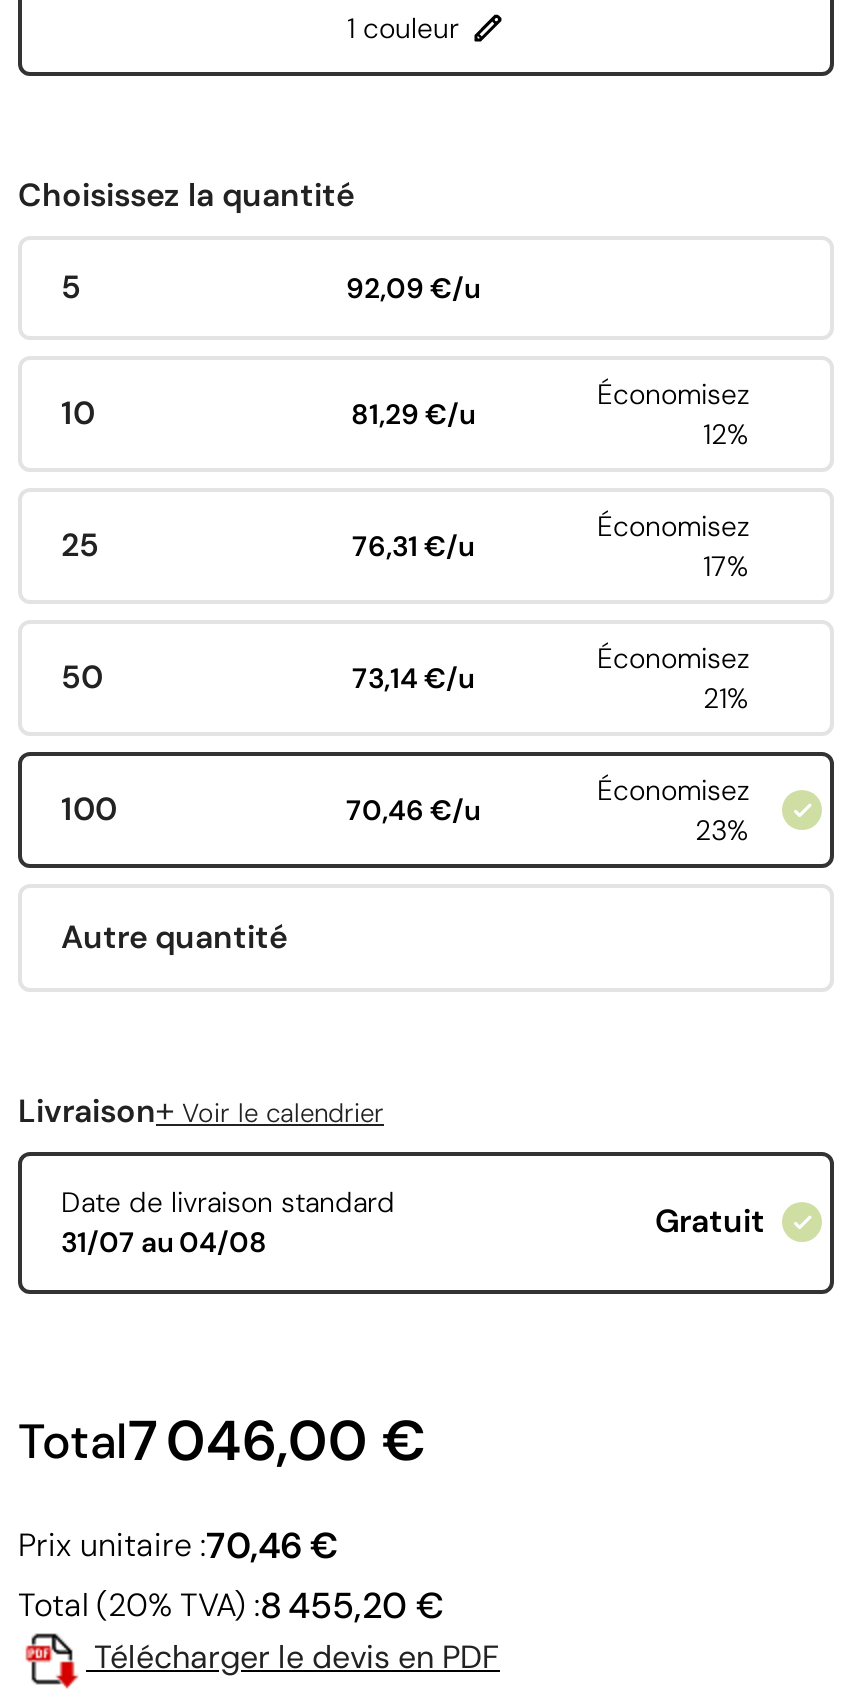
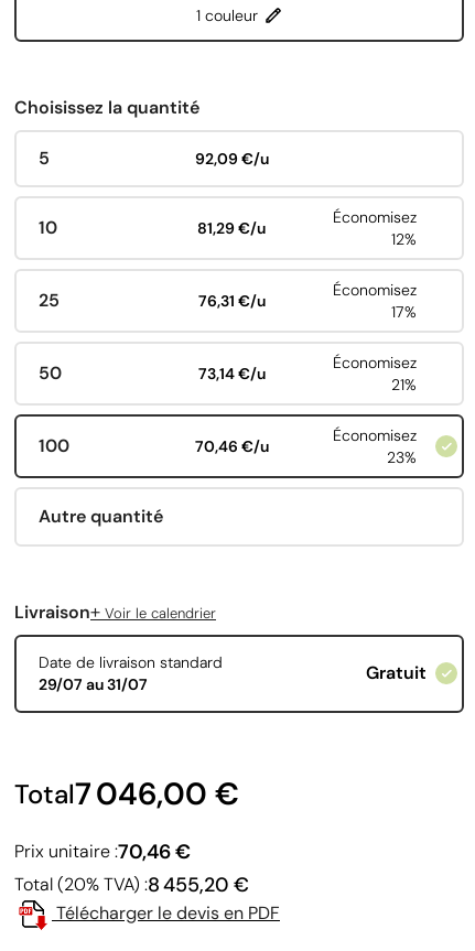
[61,1224,267,1260] 31/07 au 04/08 -> [38,675,147,694] 29/07 au 31/07

